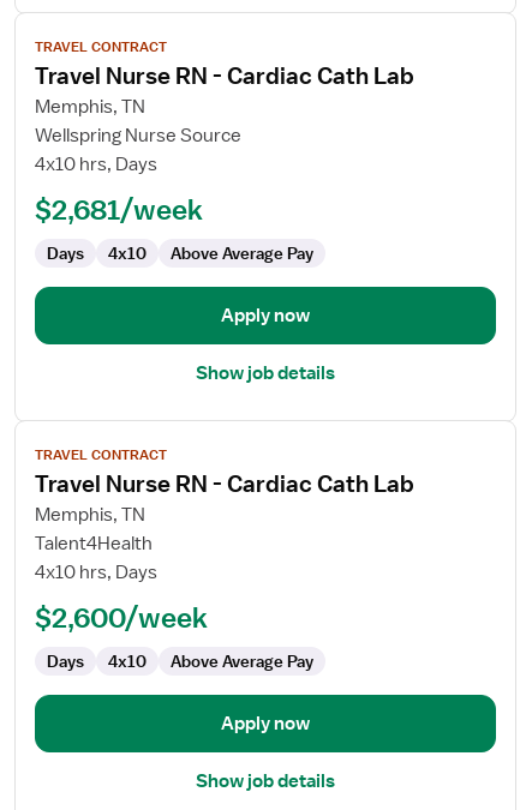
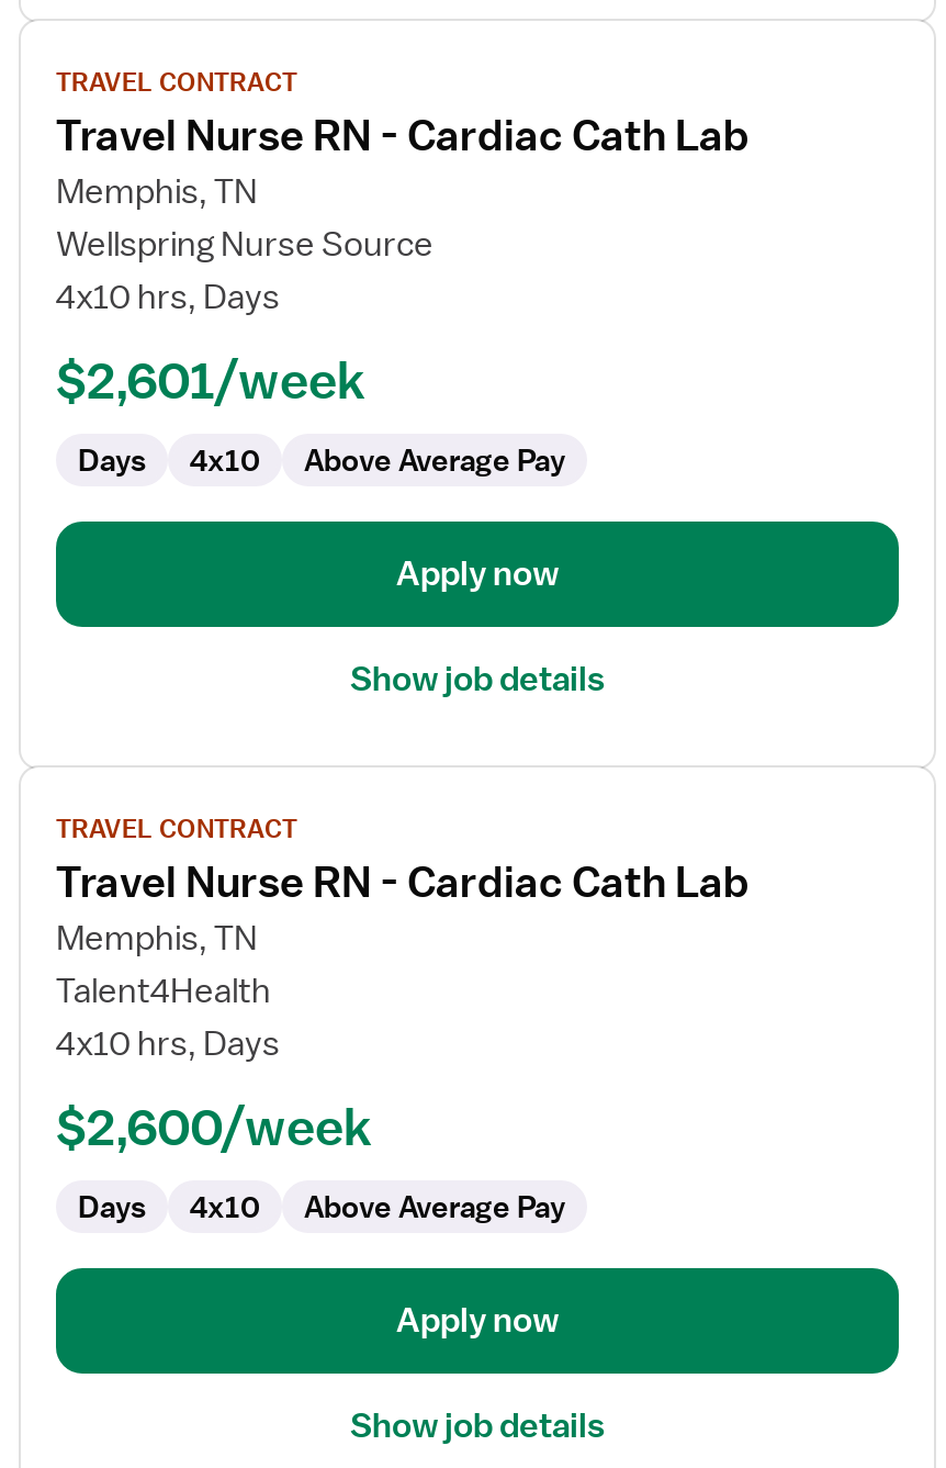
[35,192,203,226] $2,681/week -> [56,348,365,410] $2,601/week

